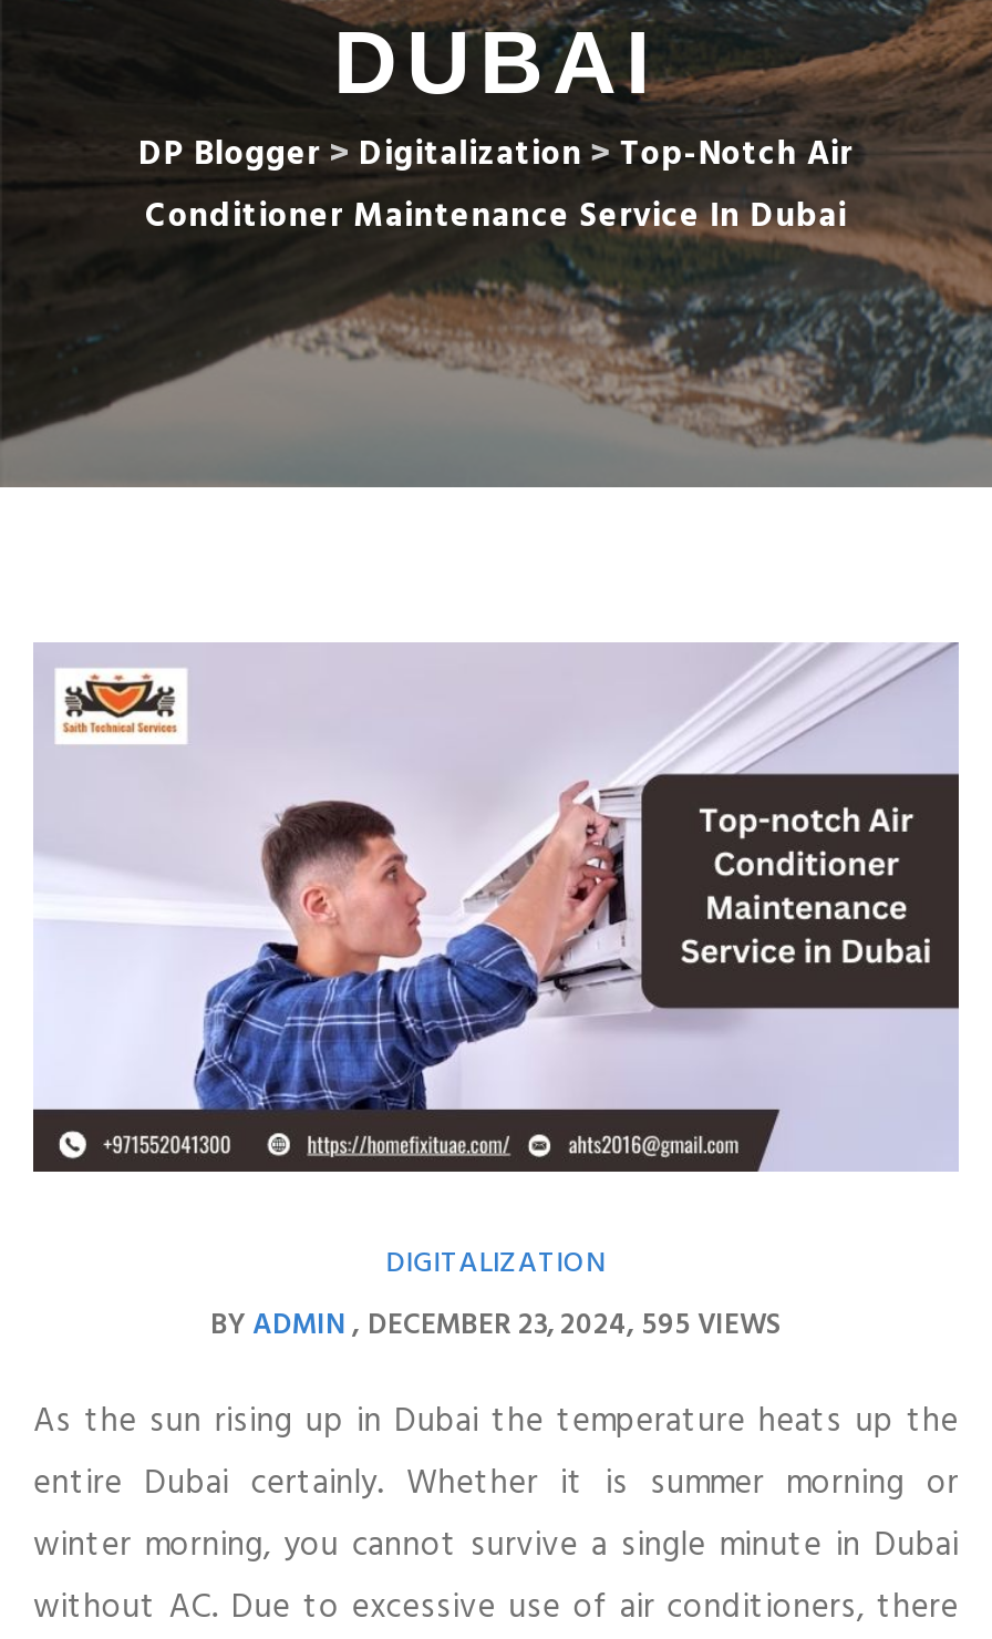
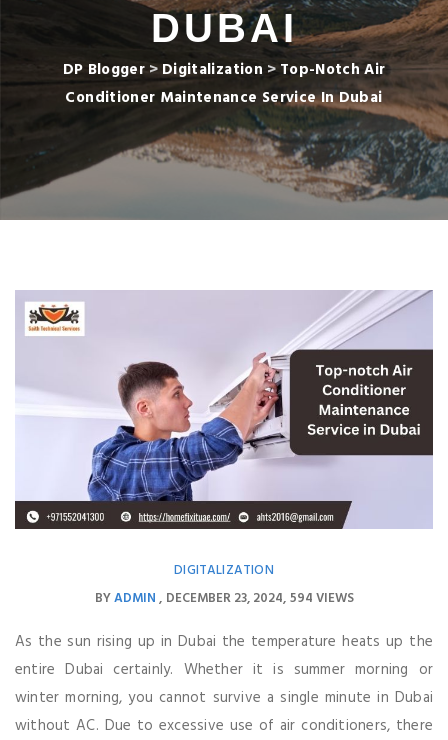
[210,1302,782,1348] BY ADMIN DECEMBER 23, 2024 595 VIEWS -> [94,588,353,609] BY ADMIN DECEMBER 23, 2024 594 VIEWS

